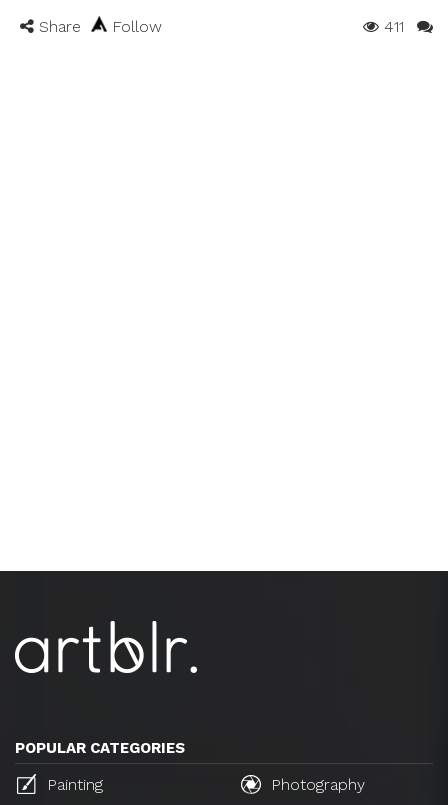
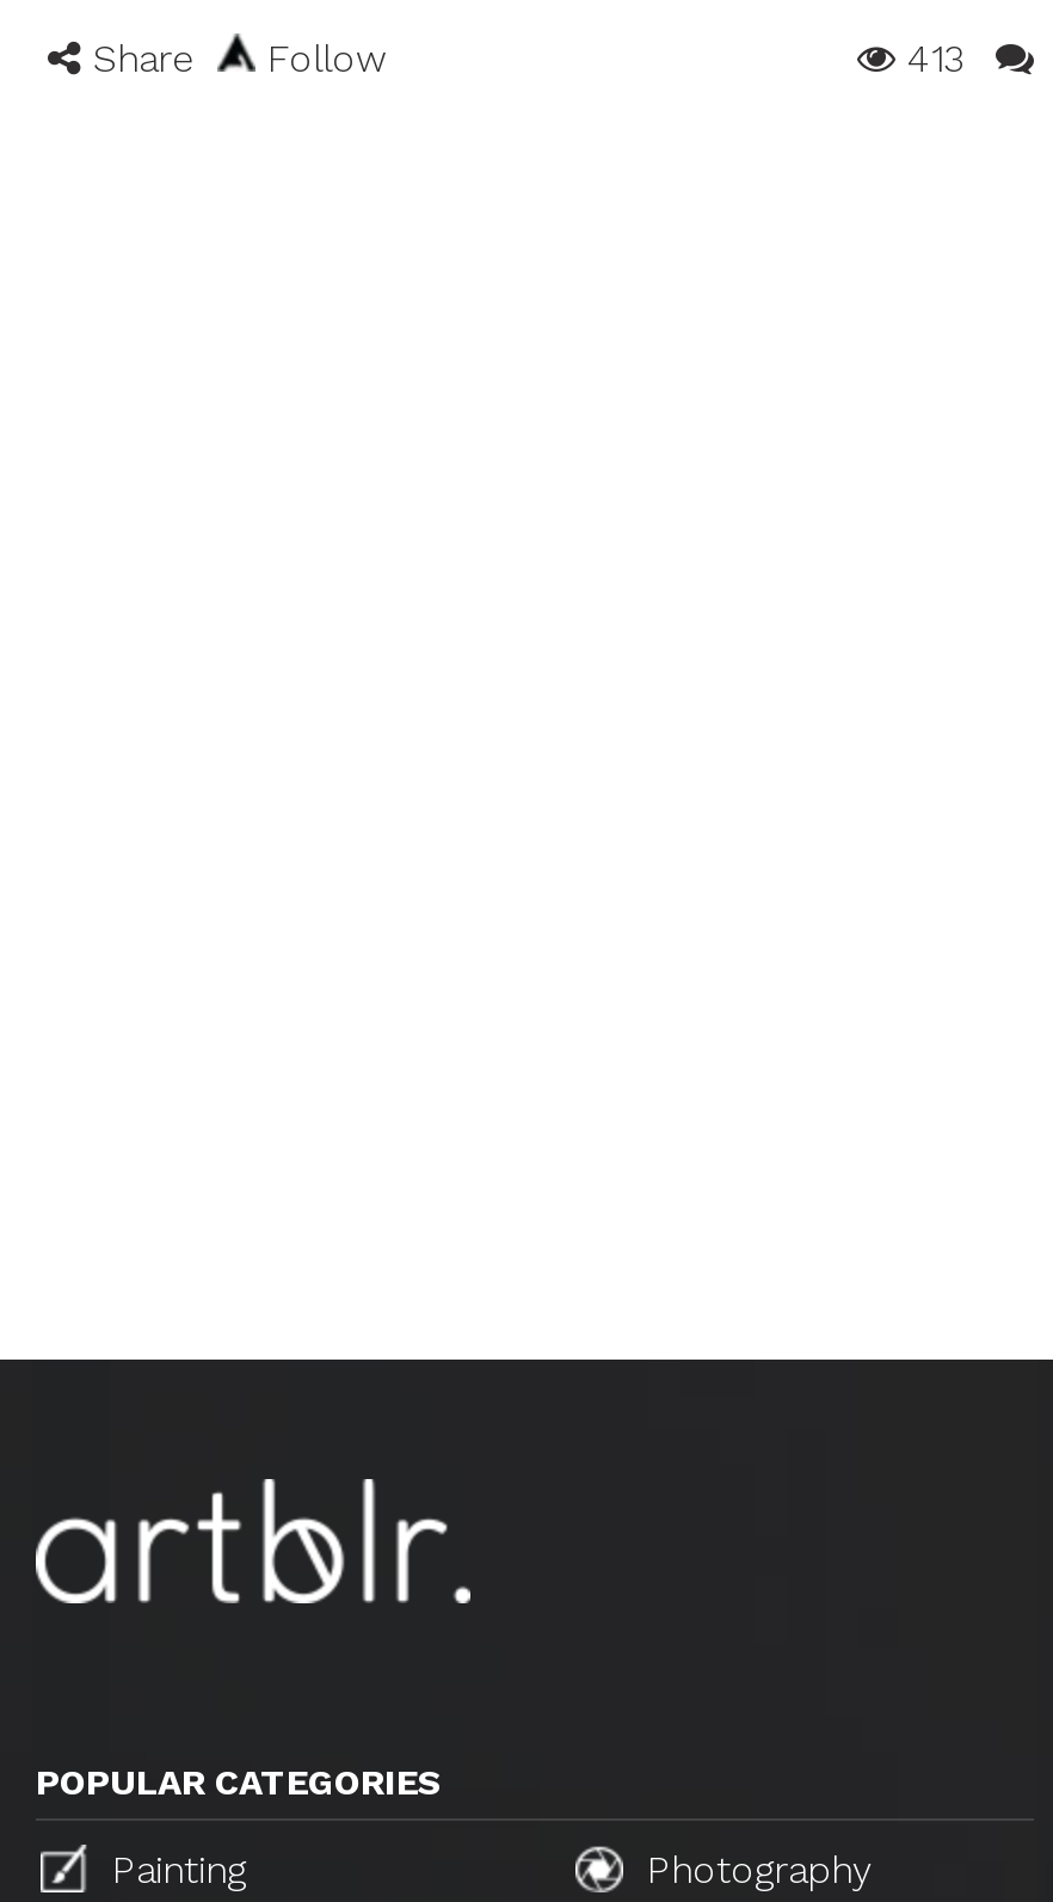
[379,17,409,36] 411 -> [895,35,977,81] 413

